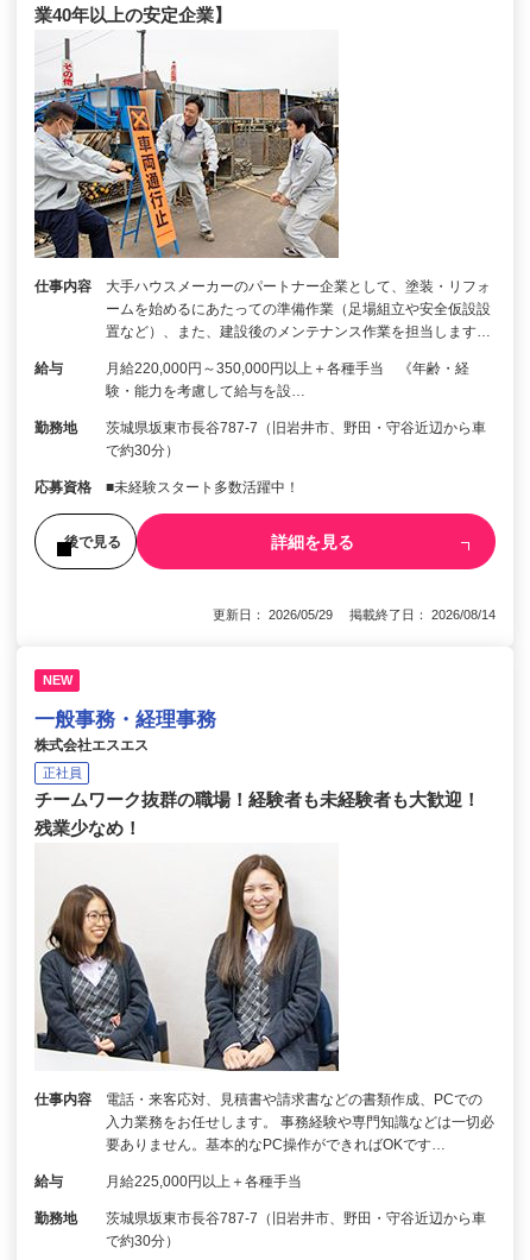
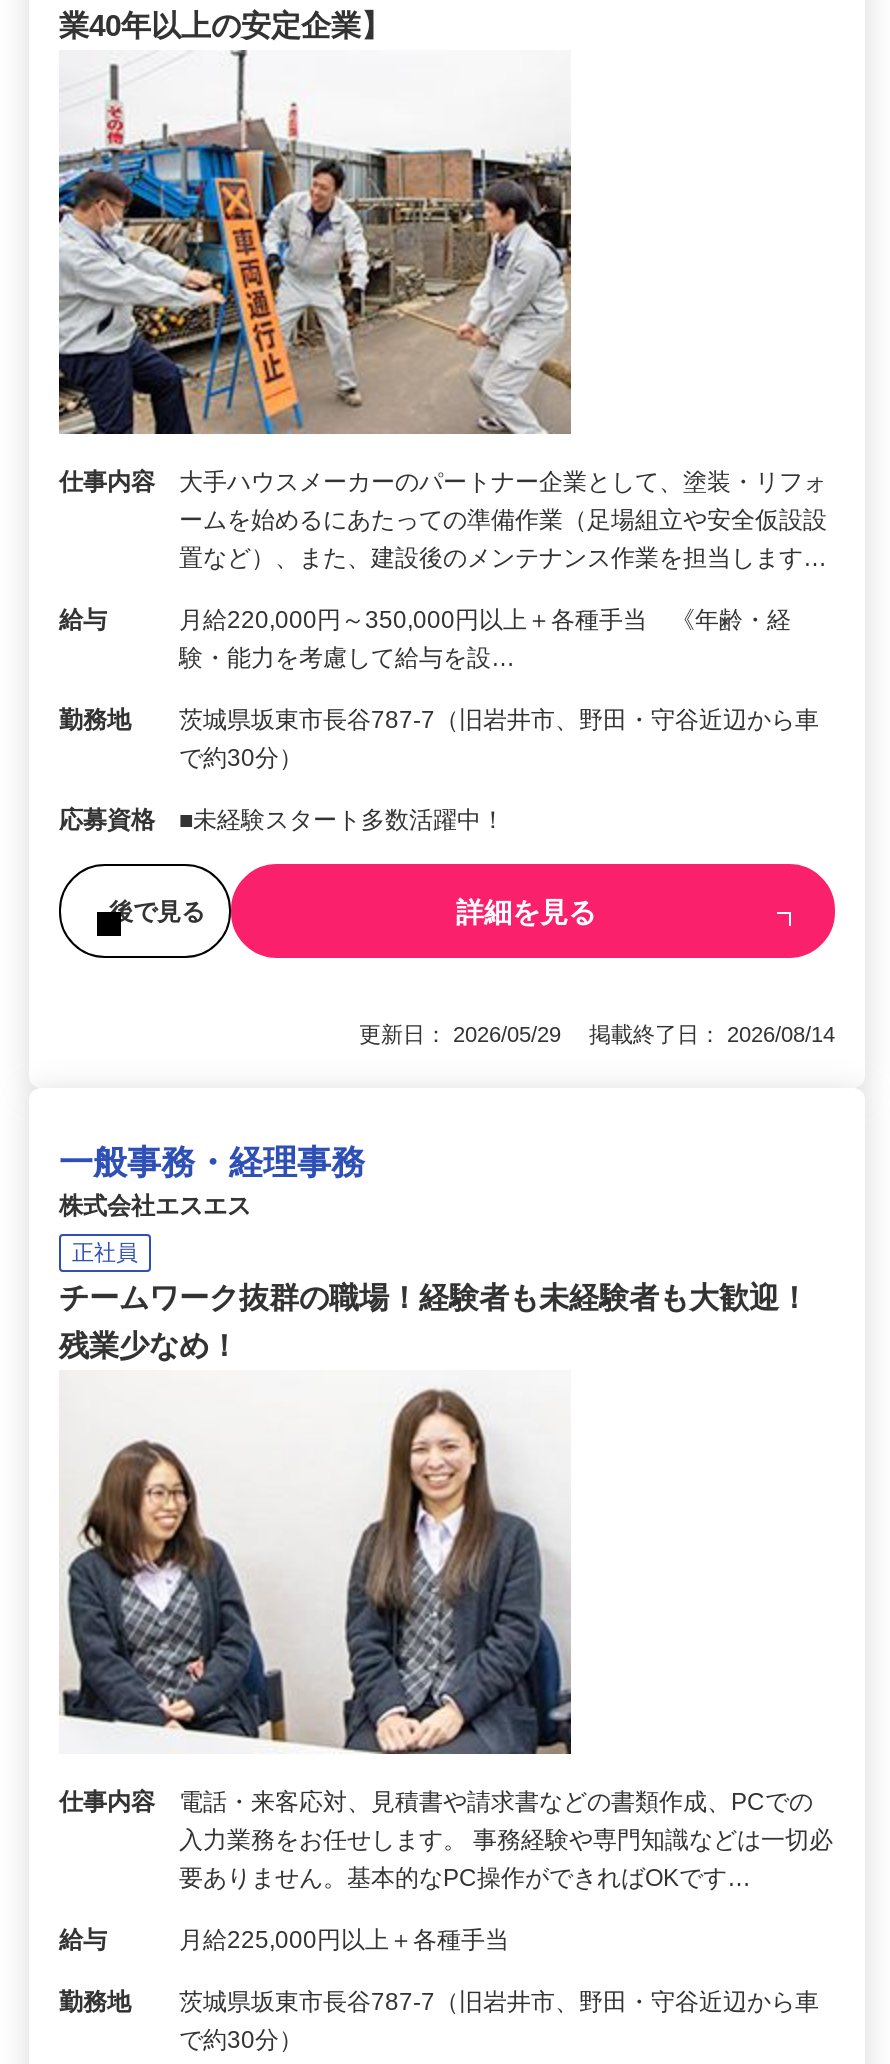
[42,673,72,687] NEW -> none

